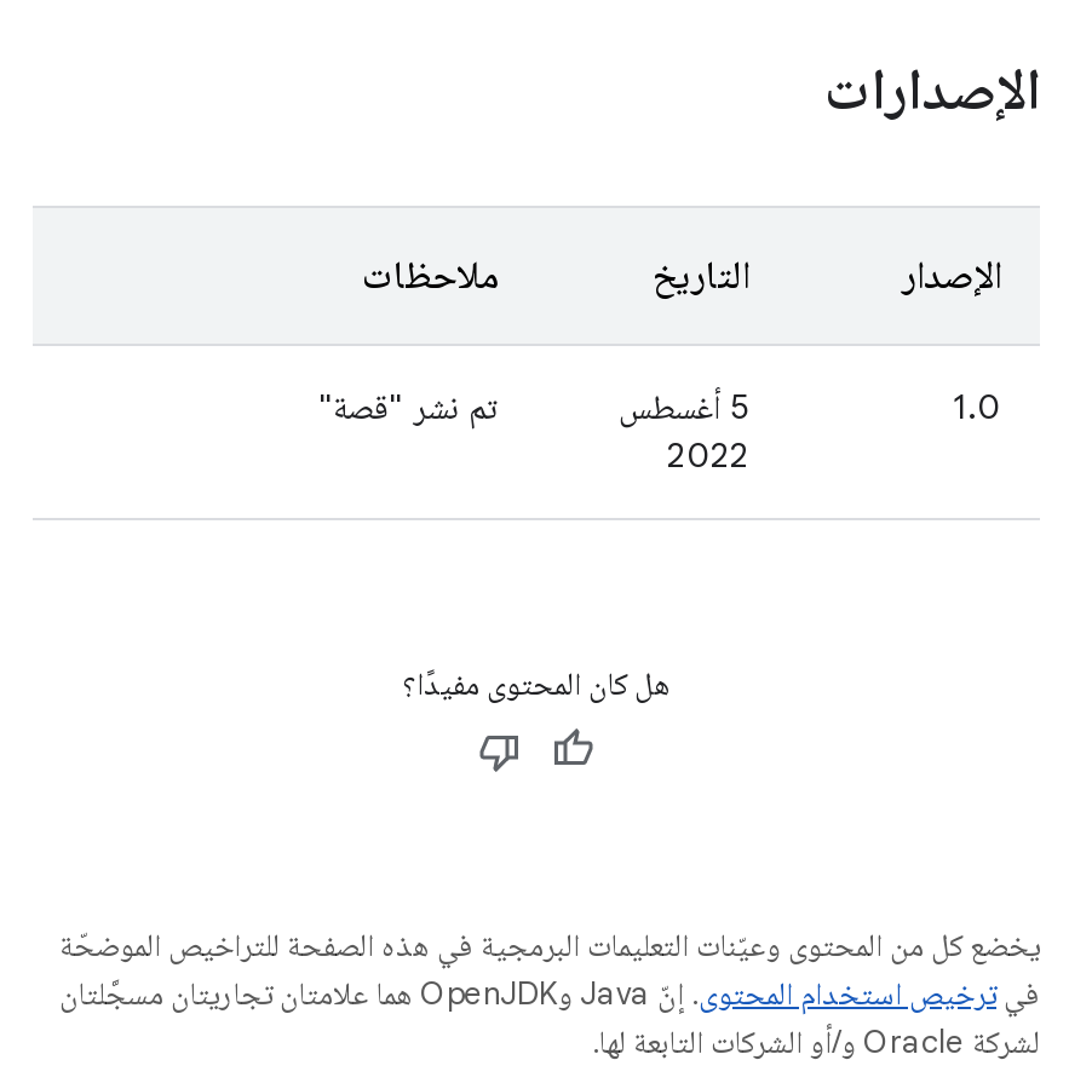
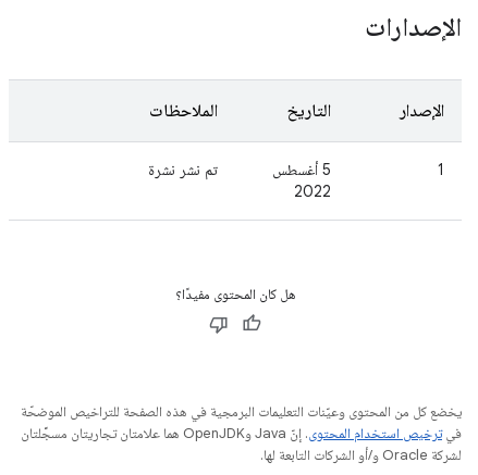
[362,252,498,300] ملاحظات -> [149,100,218,122] الملاحظات
[318,385,498,428] تم نشر "قصة" -> [148,160,218,179] تم نشر نشرة
[953,385,1001,428] 1.0 -> [438,160,444,179] 1

